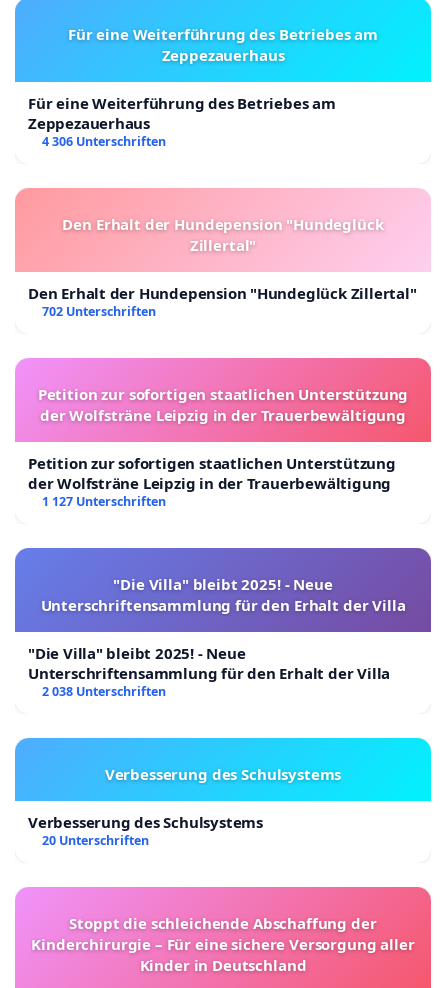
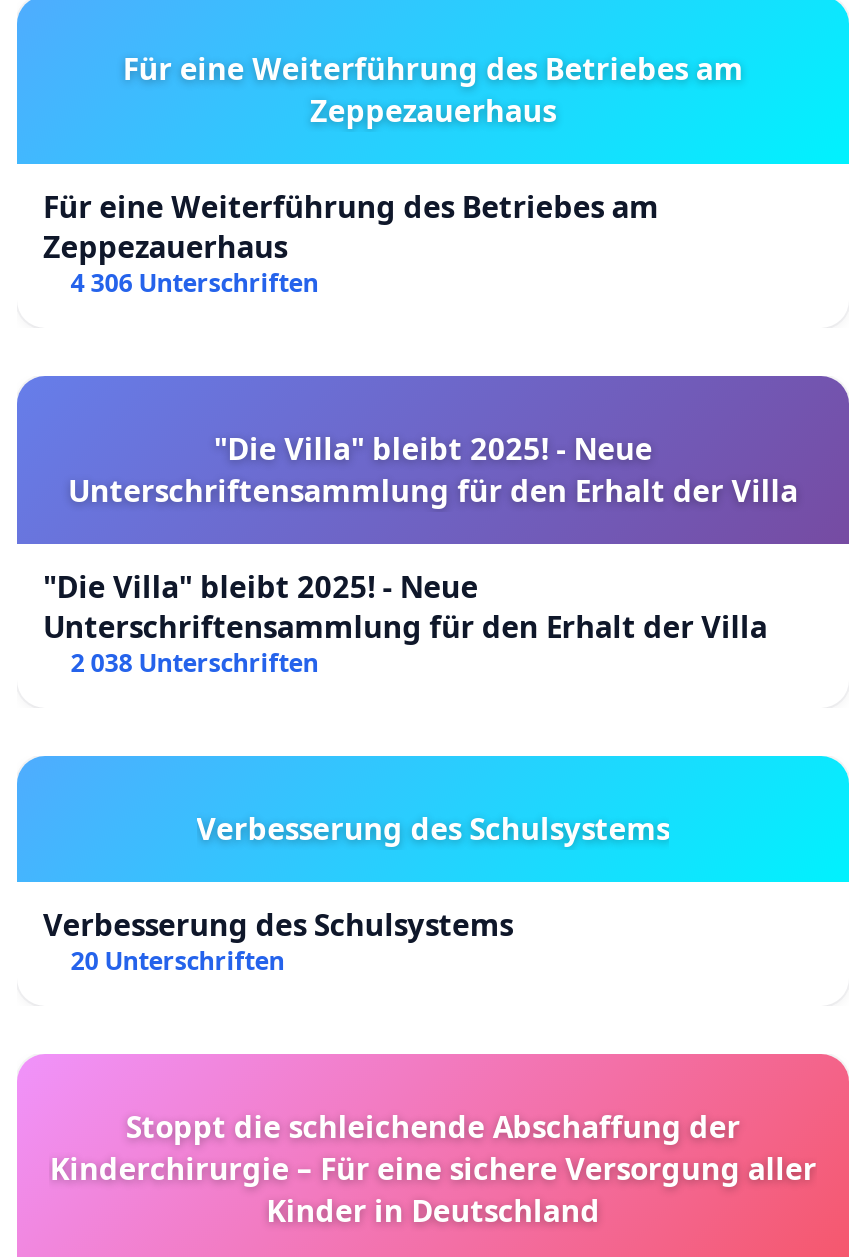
[15,188,431,320] [image] | Den Erhalt der Hundepension "Hundeglück | Zillertal" | Den Erhalt der Hundepension "Hundeglück Zillertal" | 702 Unterschriften -> none
[14,357,432,510] [image] | Petition zur sofortigen staatlichen Unterstützung | der Wolfsträne Leipzig in der Trauerbewältigung | Petition zur sofortigen staatlichen Unterstützung | der Wolfsträne Leipzig in der Trauerbewältigung | 1 127 Unterschriften -> none

